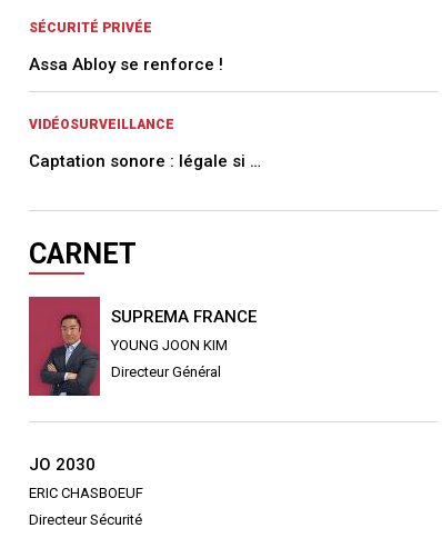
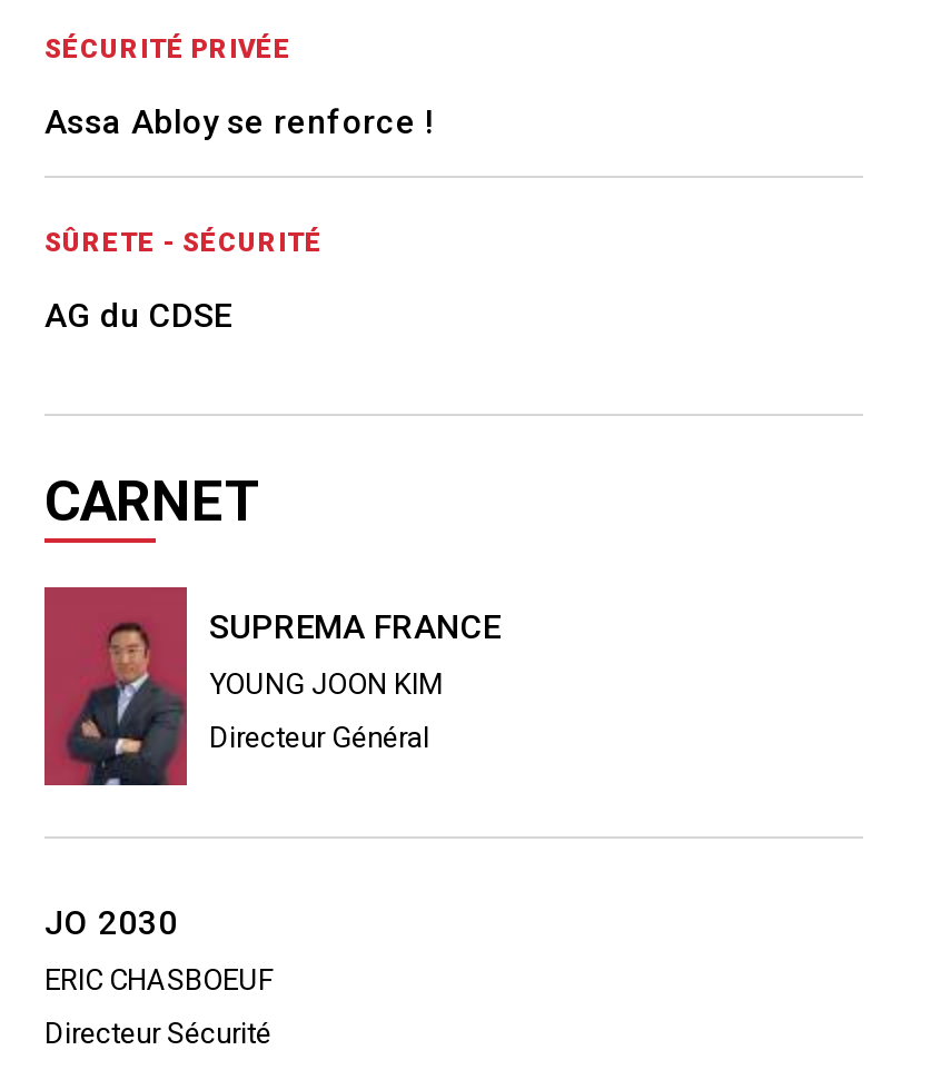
[29,116,174,132] VIDÉOSURVEILLANCE -> [44,226,323,257] SÛRETE - SÉCURITÉ
[29,151,261,171] Captation sonore : légale si … -> [44,295,231,335] AG du CDSE

